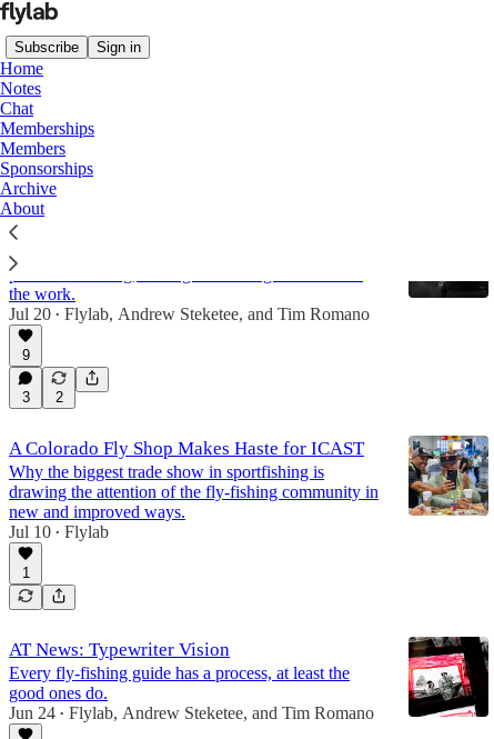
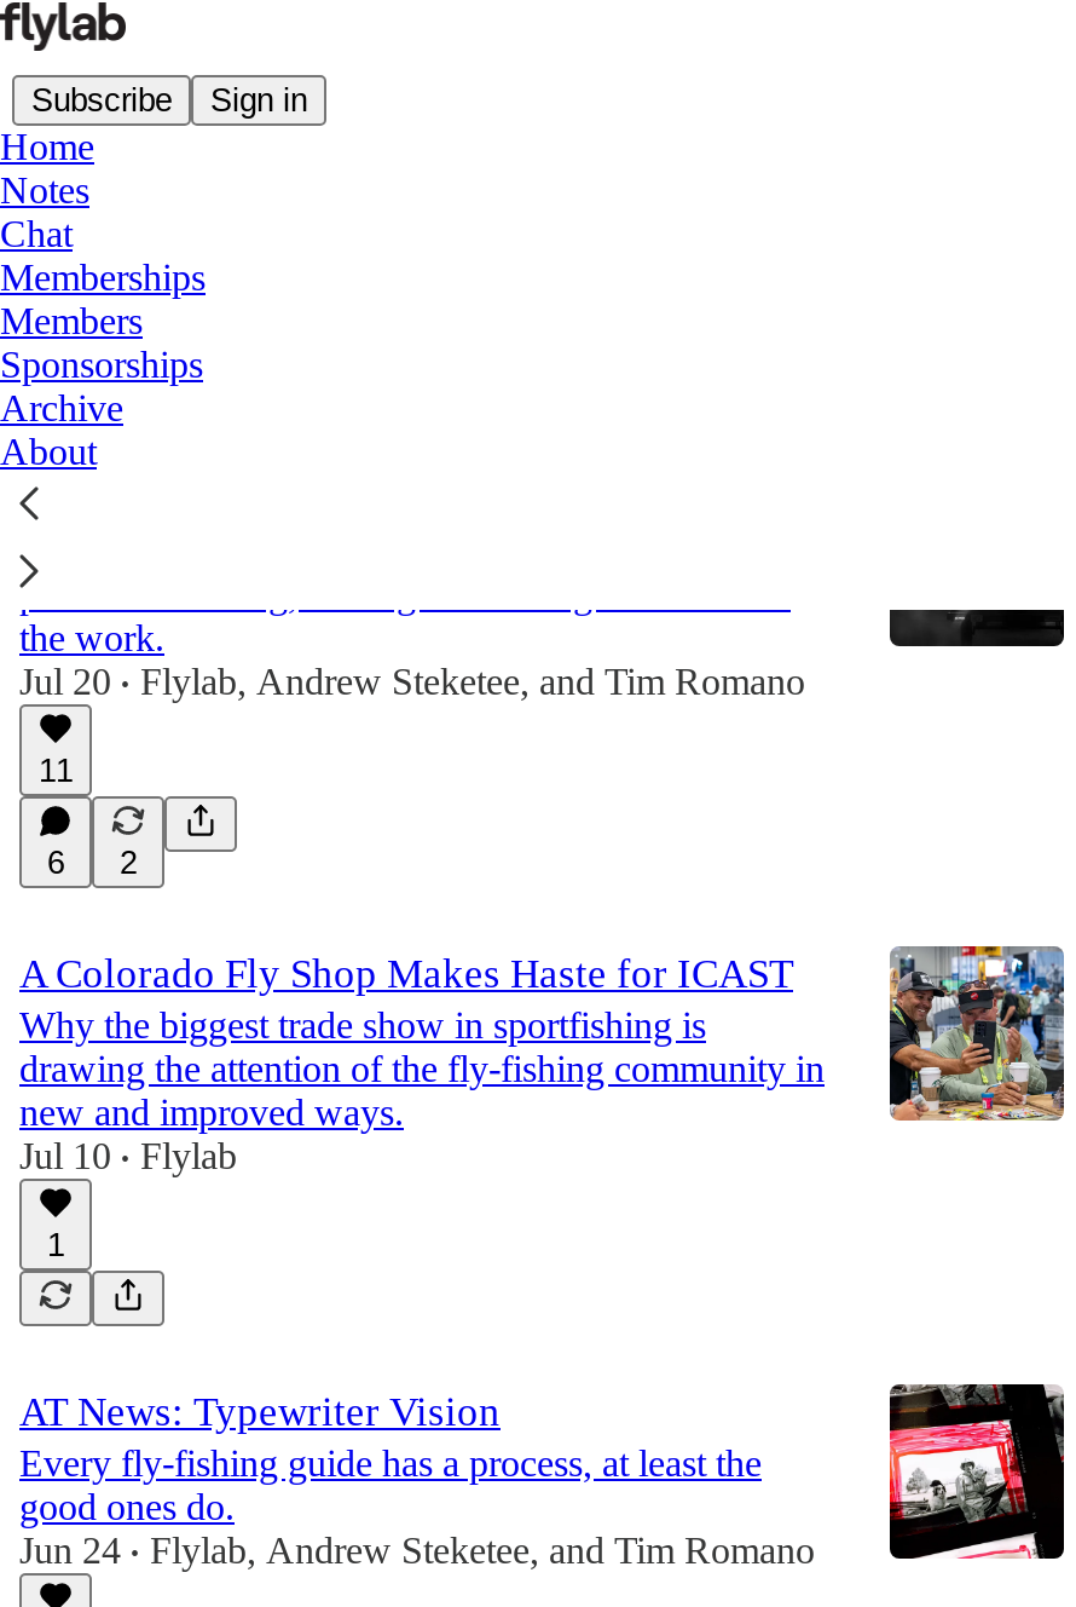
[22,347,29,363] 9 -> [39,752,73,789] 11
[22,389,63,406] 3 2 -> [47,844,137,881] 6 2

